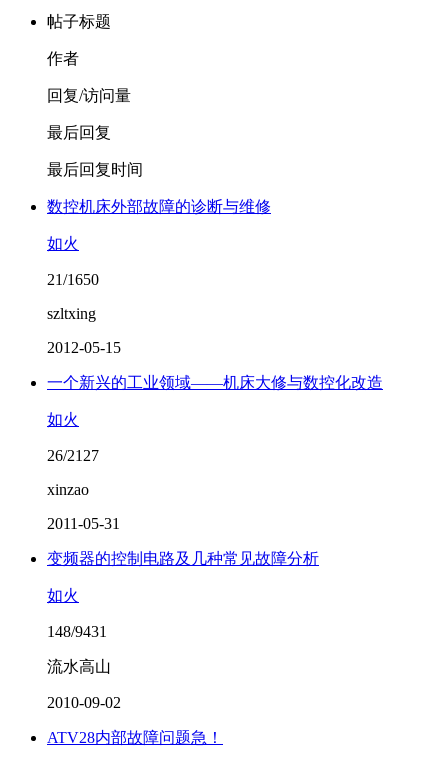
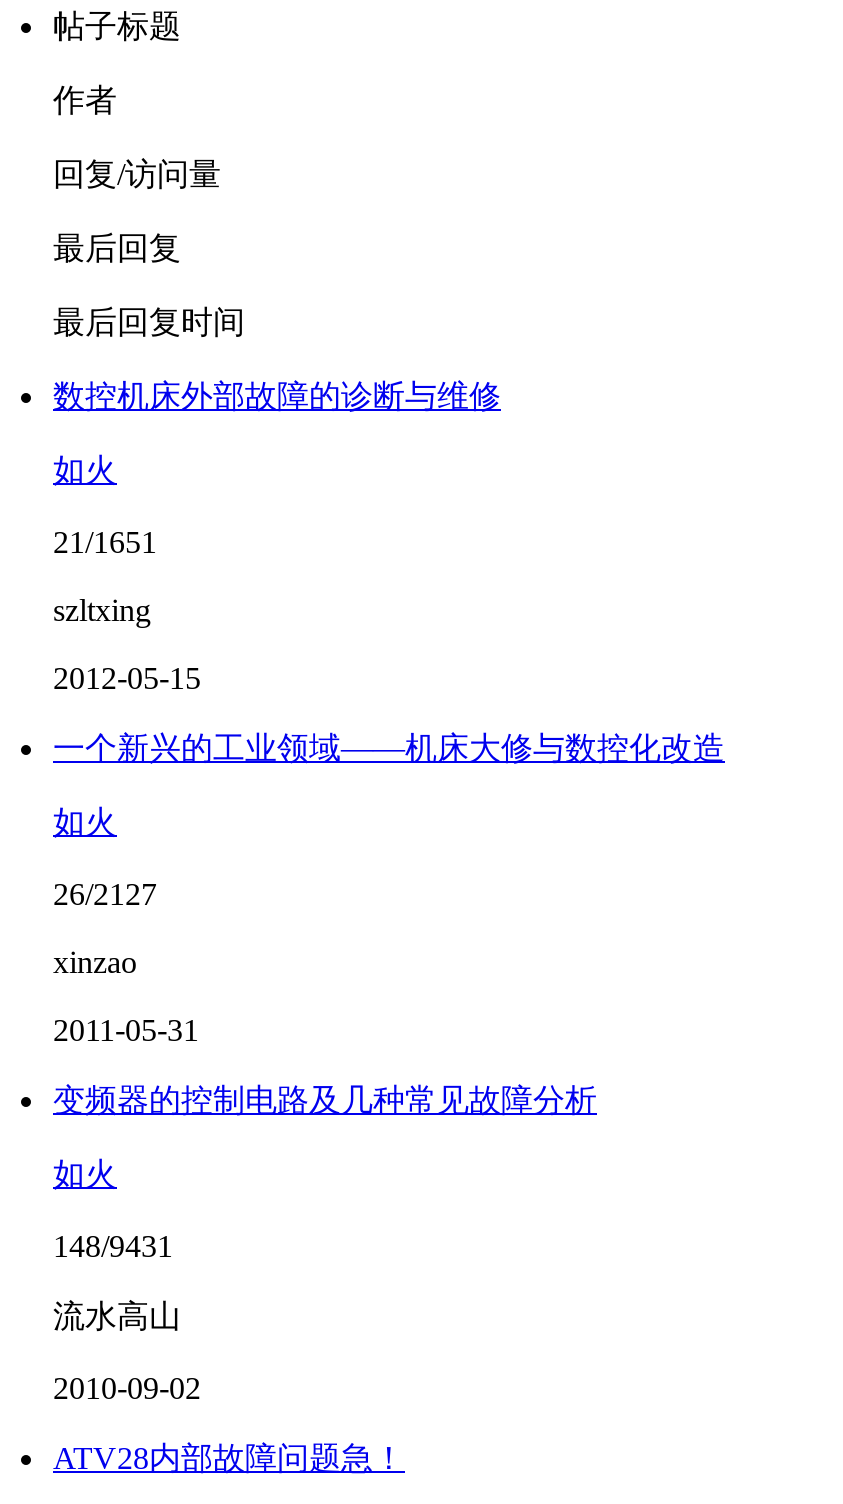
[47,271,99,288] 21/1650 -> [53,525,157,559] 21/1651

